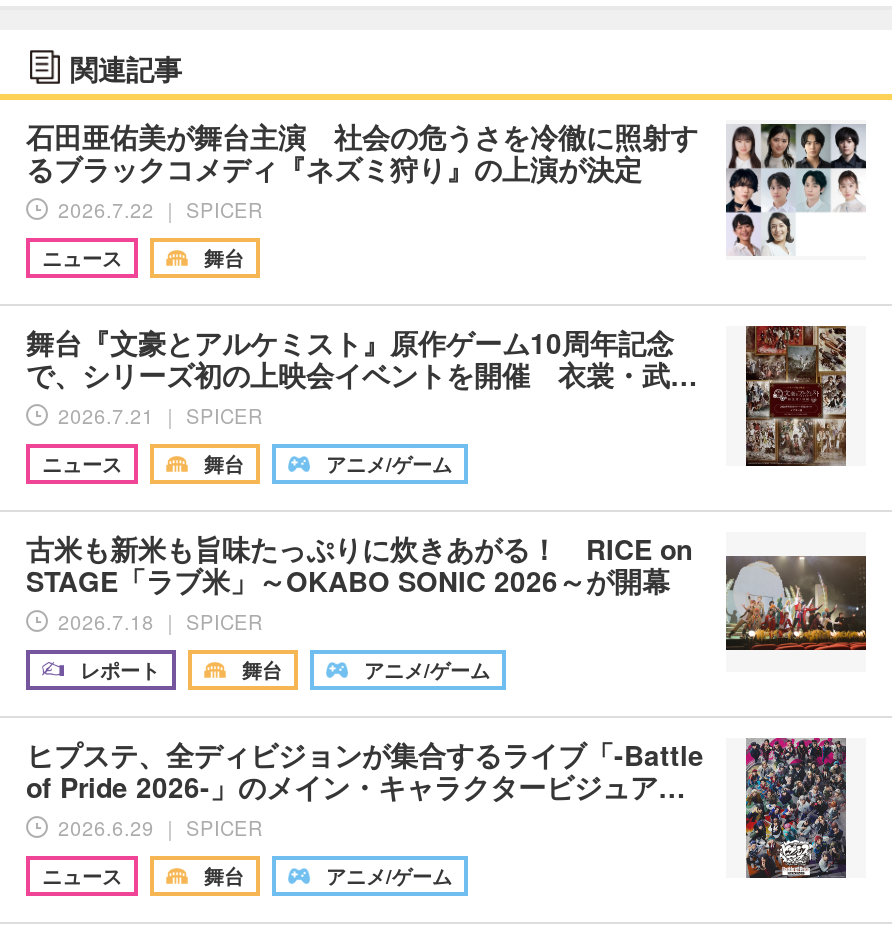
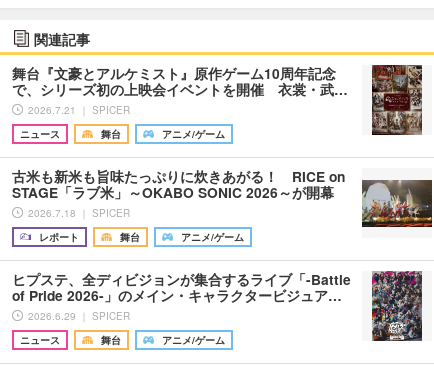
[26,116,868,272] [image] | 石田亜佑美が舞台主演 社会の危うさを冷徹に照射す | るブラックコメディ『ネズミ狩り』の上演が決定 | 2026.7.22 ｜ SPICER | ニュース | 舞台 -> none

